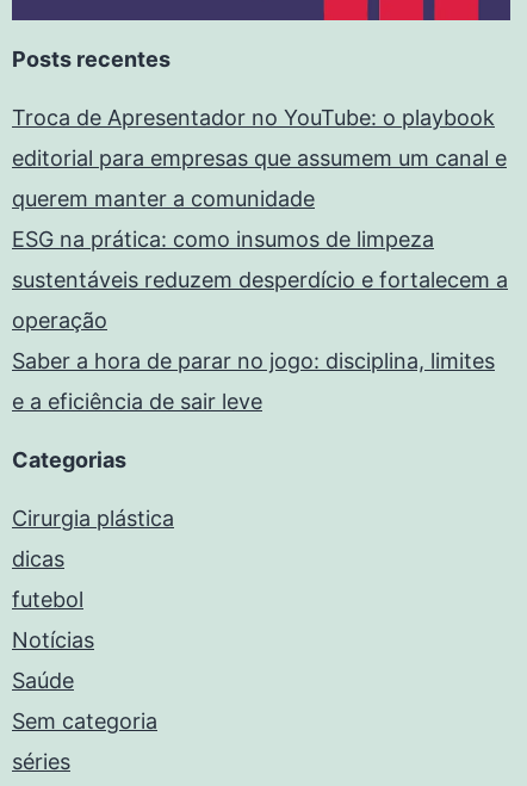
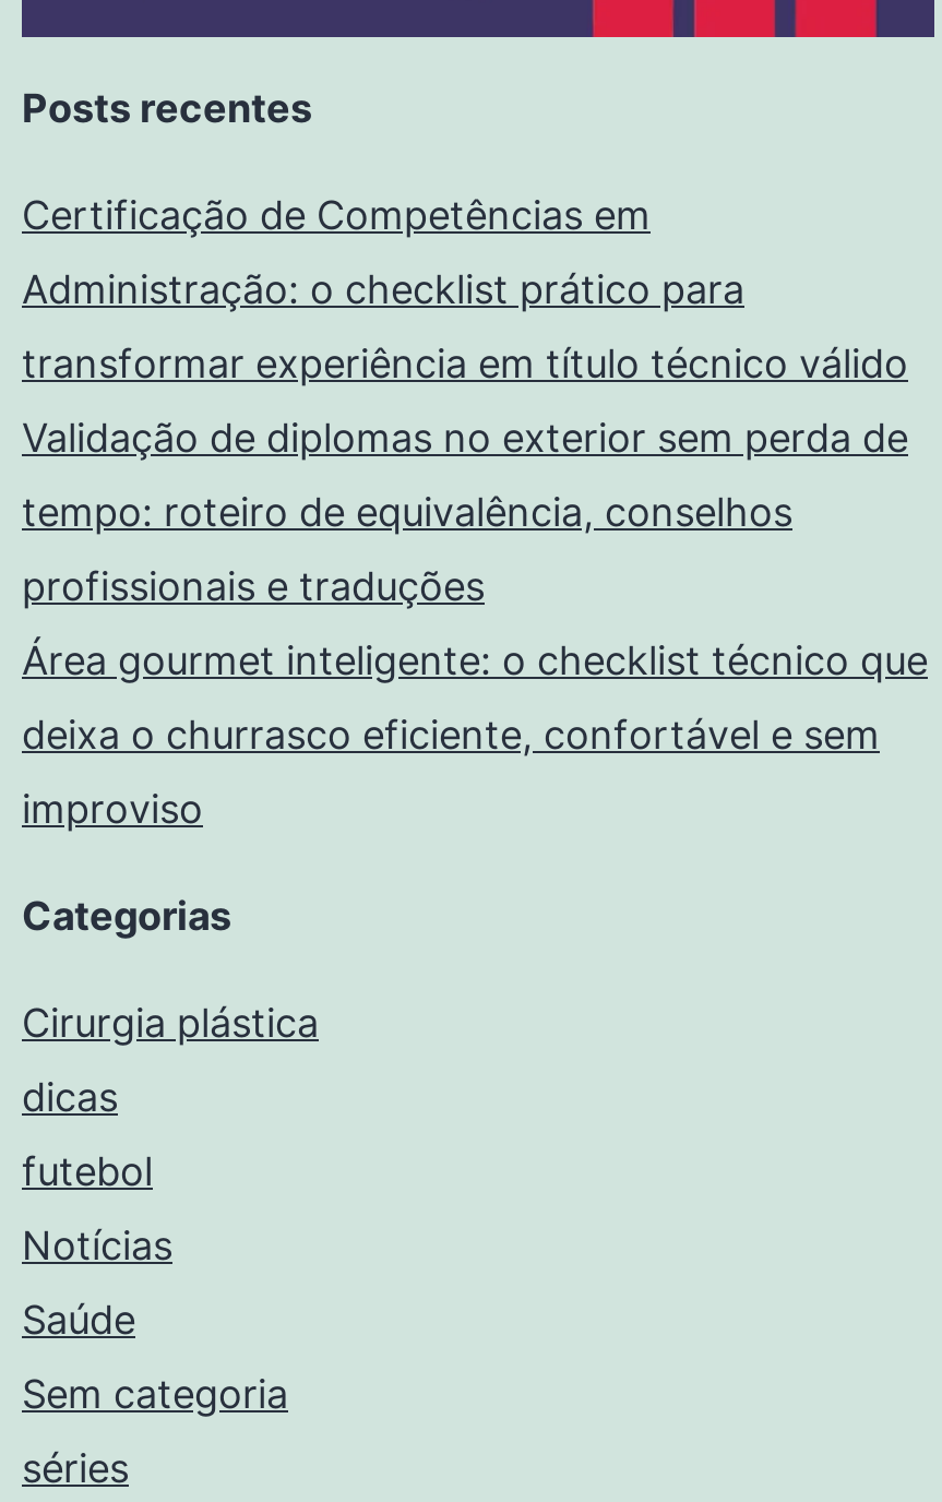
[12,104,508,413] Troca de Apresentador no YouTube: o playbook | editorial para empresas que assumem um canal e | querem manter a comunidade | ESG na prática: como insumos de limpeza | sustentáveis reduzem desperdício e fortalecem a | operação | Saber a hora de parar no jogo: disciplina, limites | e a eficiência de sair leve -> [22,191,928,831] Certificação de Competências em | Administração: o checklist prático para | transformar experiência em título técnico válido | Validação de diplomas no exterior sem perda de | tempo: roteiro de equivalência, conselhos | profissionais e traduções | Área gourmet inteligente: o checklist técnico que | deixa o churrasco eficiente, confortável e sem | improviso

